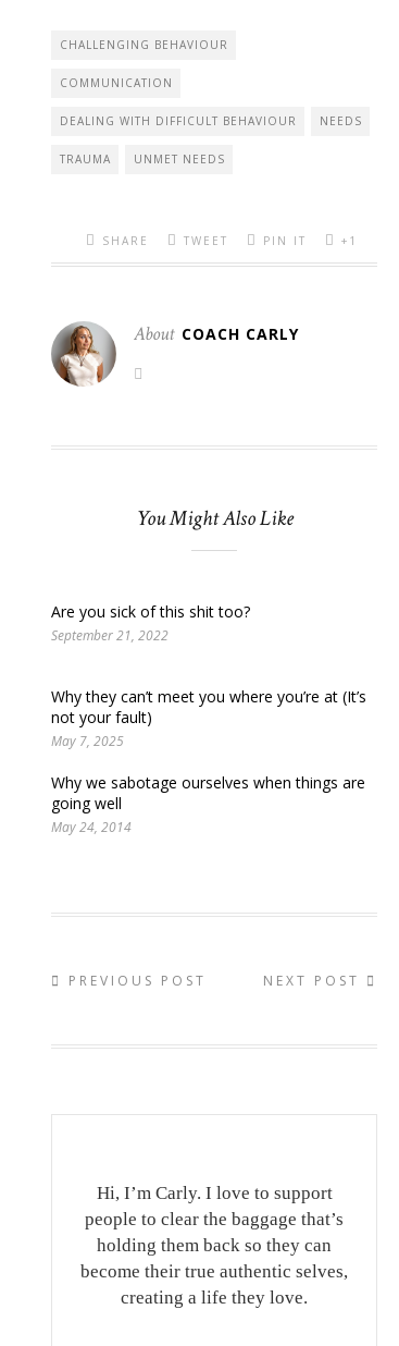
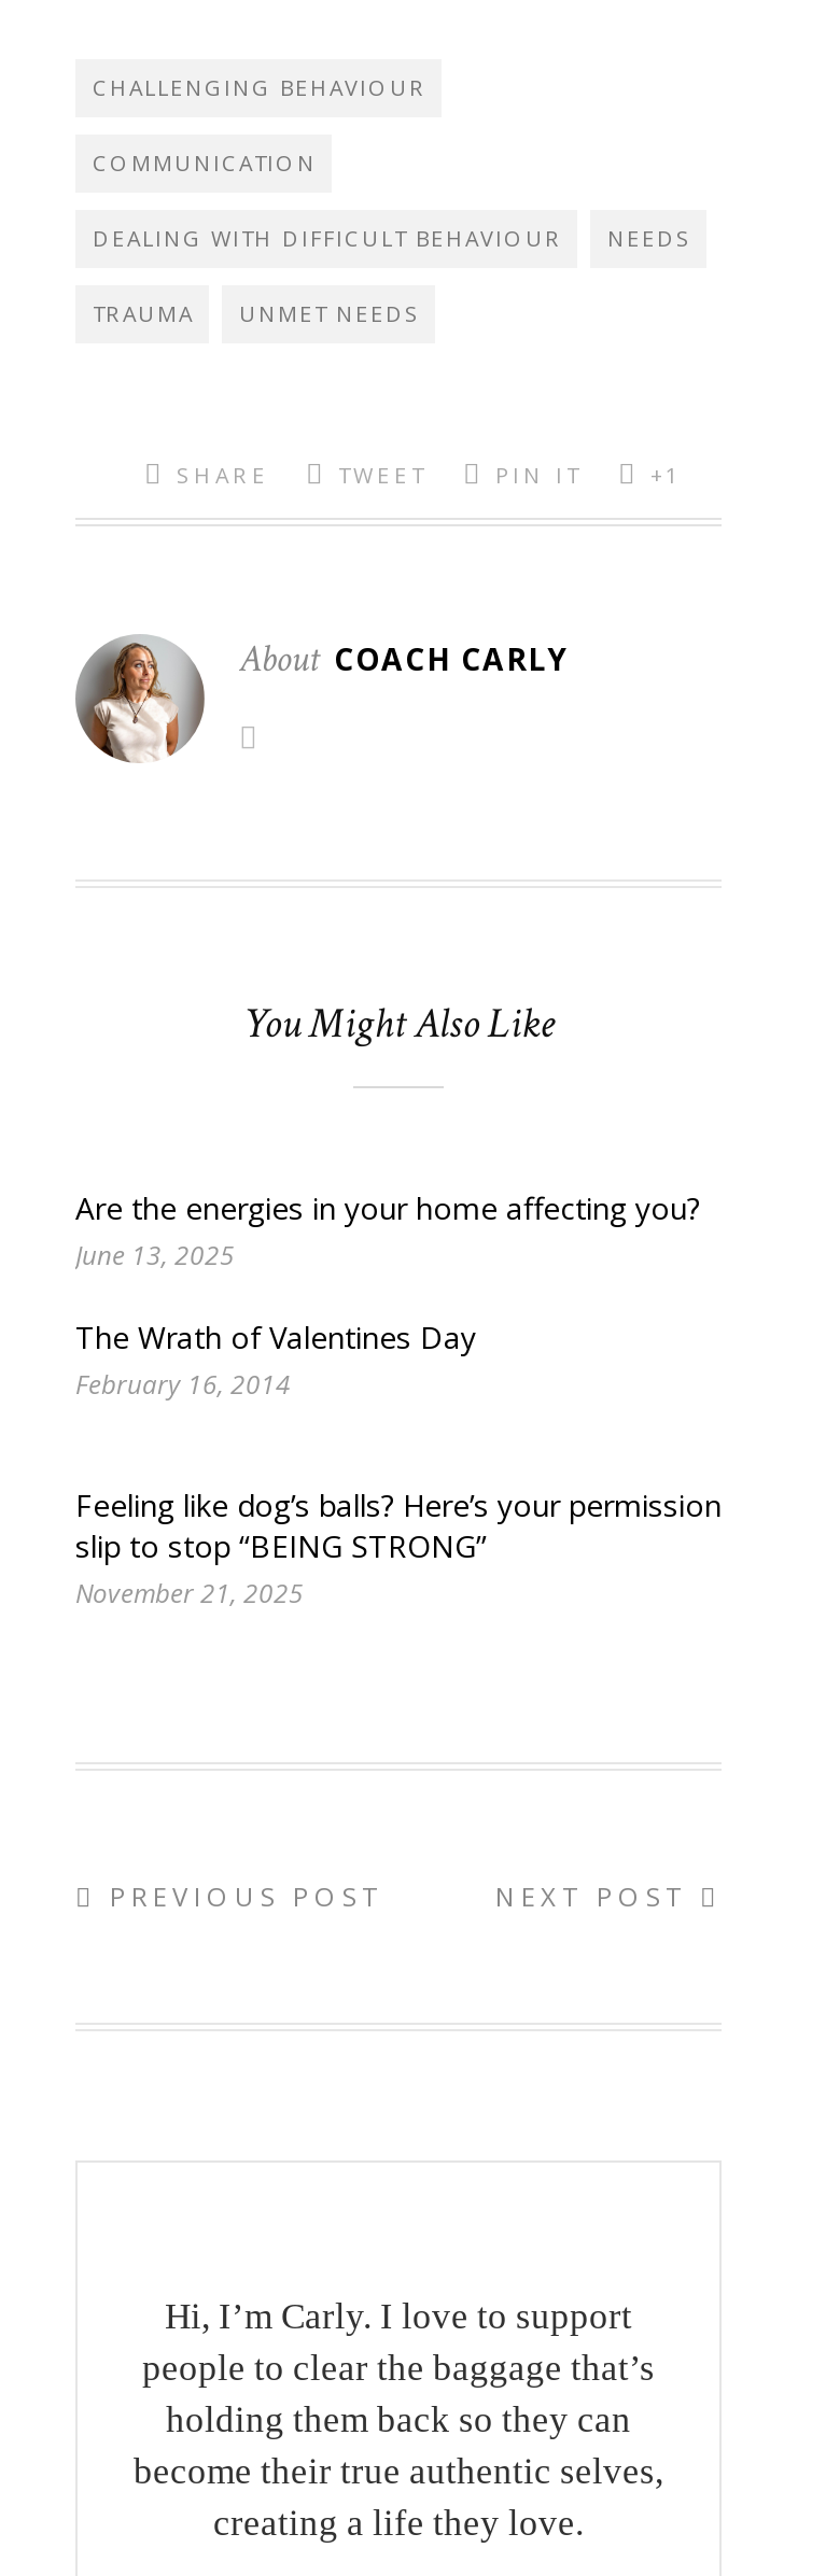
[51,601,250,645] Are you sick of this shit too? | September 21, 2022 -> [75,1187,700,1273] Are the energies in your home affecting you? | June 13, 2025
[51,686,366,750] Why they can’t meet you where you’re at (It’s | not your fault) | May 7, 2025 -> [75,1317,476,1403] The Wrath of Valentines Day | February 16, 2014
[51,772,365,836] Why we sabotage ourselves when things are | going well | May 24, 2014 -> [75,1484,722,1611] Feeling like dog’s balls? Here’s your permission | slip to stop “BEING STRONG” | November 21, 2025

